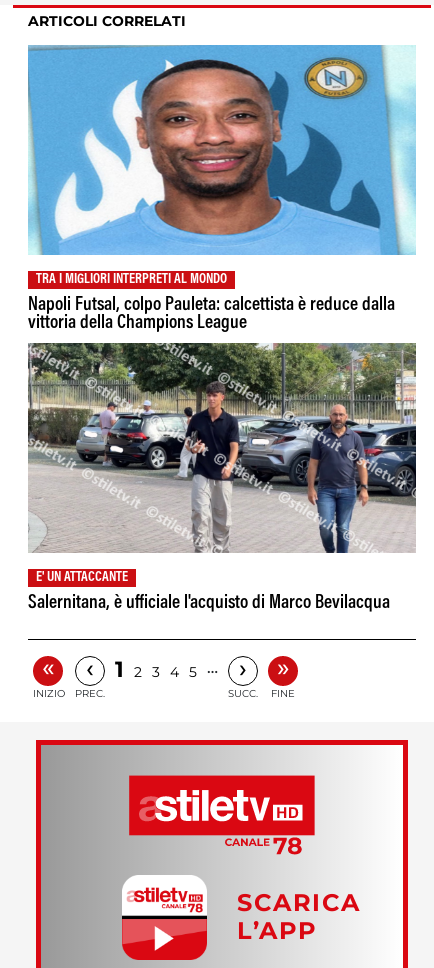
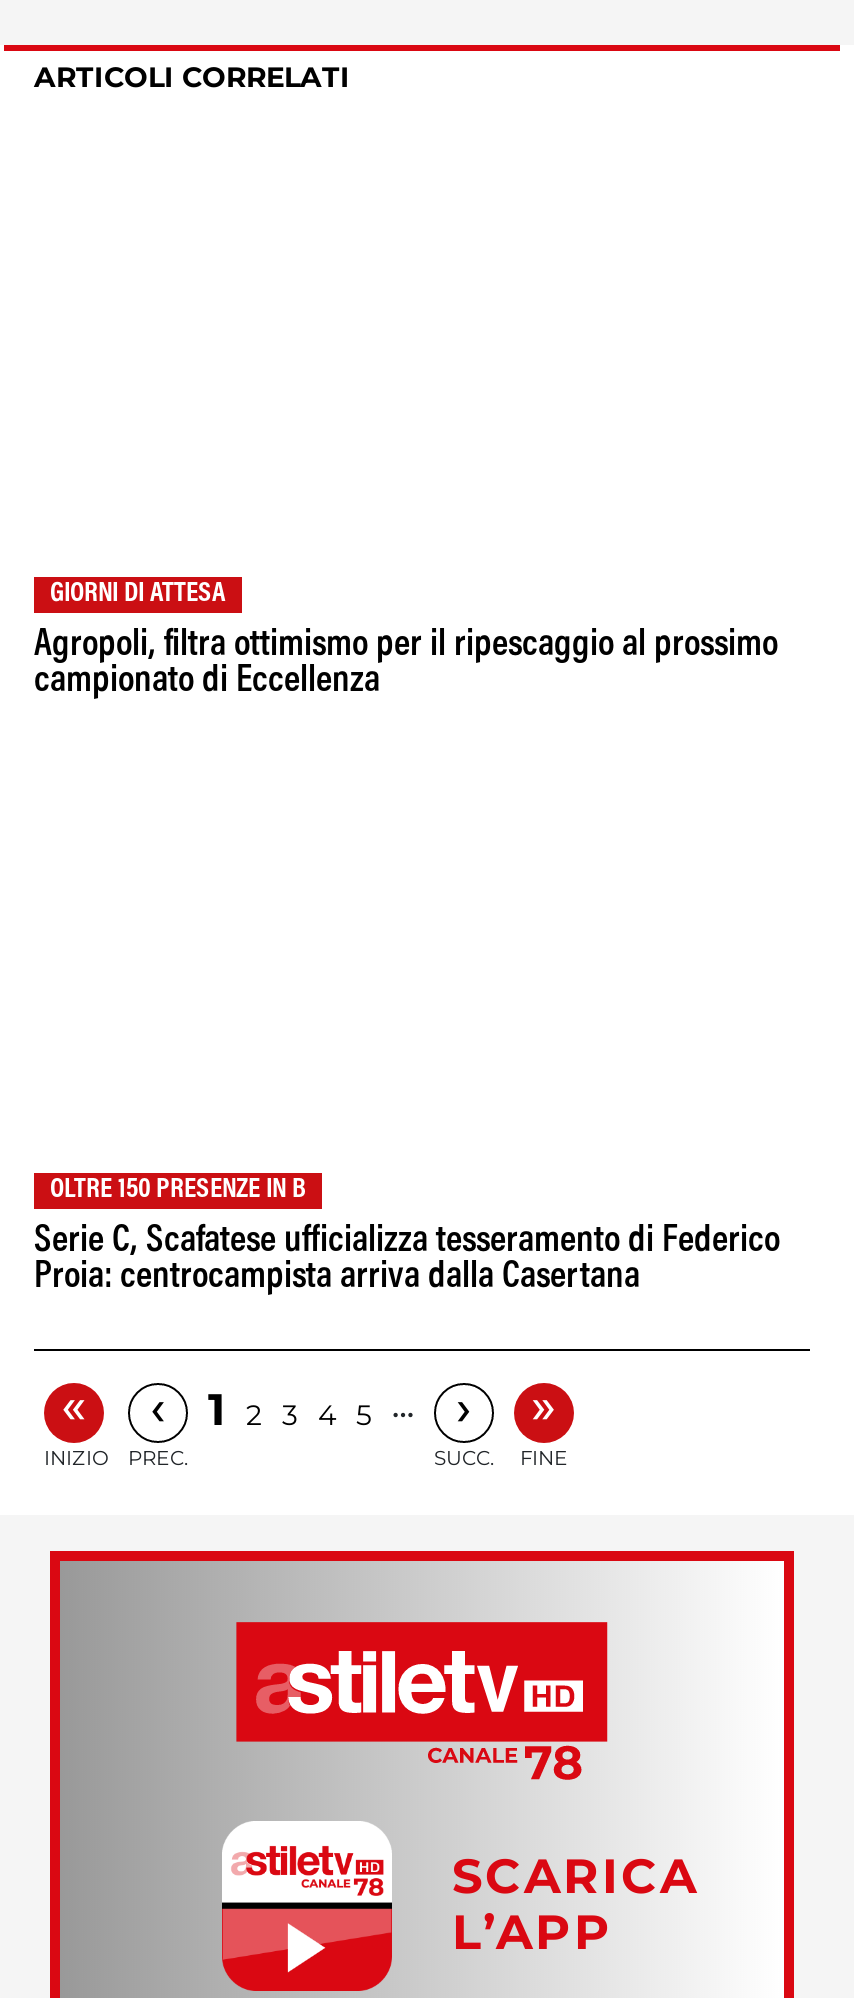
[27,44,417,256] [image] -> none
[36,273,227,287] TRA I MIGLIORI INTERPRETI AL MONDO -> [50,580,226,608] GIORNI DI ATTESA
[28,296,395,333] Napoli Futsal, colpo Pauleta: calcettista è reduce dalla | vittoria della Champions League -> [34,626,778,700] Agropoli, filtra ottimismo per il ripescaggio al prossimo | campionato di Eccellenza
[27,342,417,554] [image] -> none
[36,571,128,585] E' UN ATTACCANTE -> [50,1176,306,1204] OLTRE 150 PRESENZE IN B
[28,594,390,613] Salernitana, è ufficiale l'acquisto di Marco Bevilacqua -> [34,1222,780,1296] Serie C, Scafatese ufficializza tesseramento di Federico | Proia: centrocampista arriva dalla Casertana

